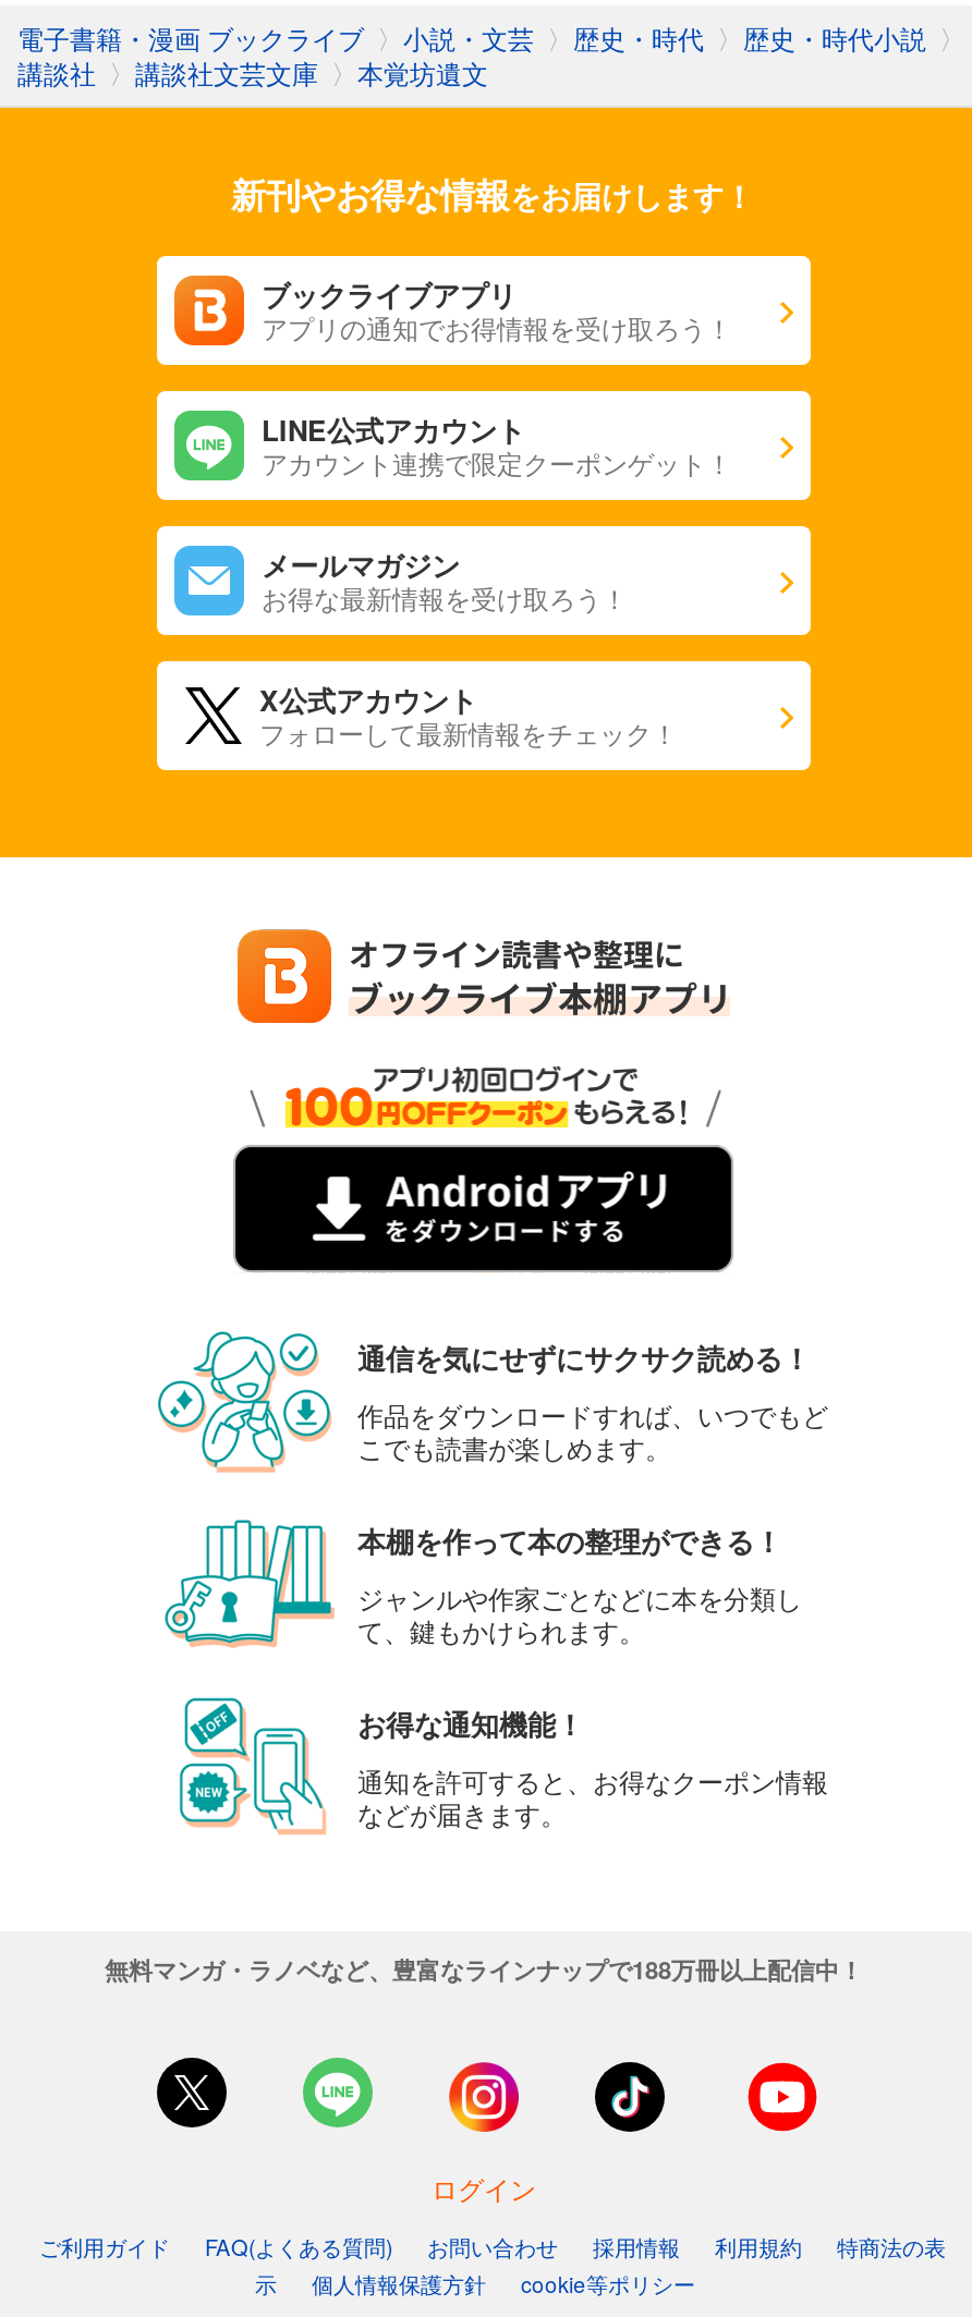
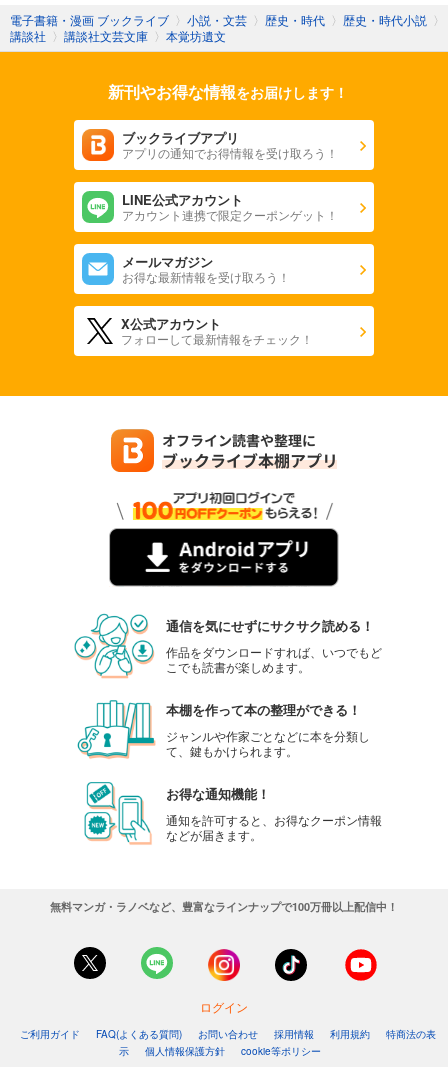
[105,1953,863,1986] 無料マンガ・ラノベなど、豊富なラインナップで188万冊以上配信中！ -> [50,899,398,914] 無料マンガ・ラノベなど、豊富なラインナップで100万冊以上配信中！

